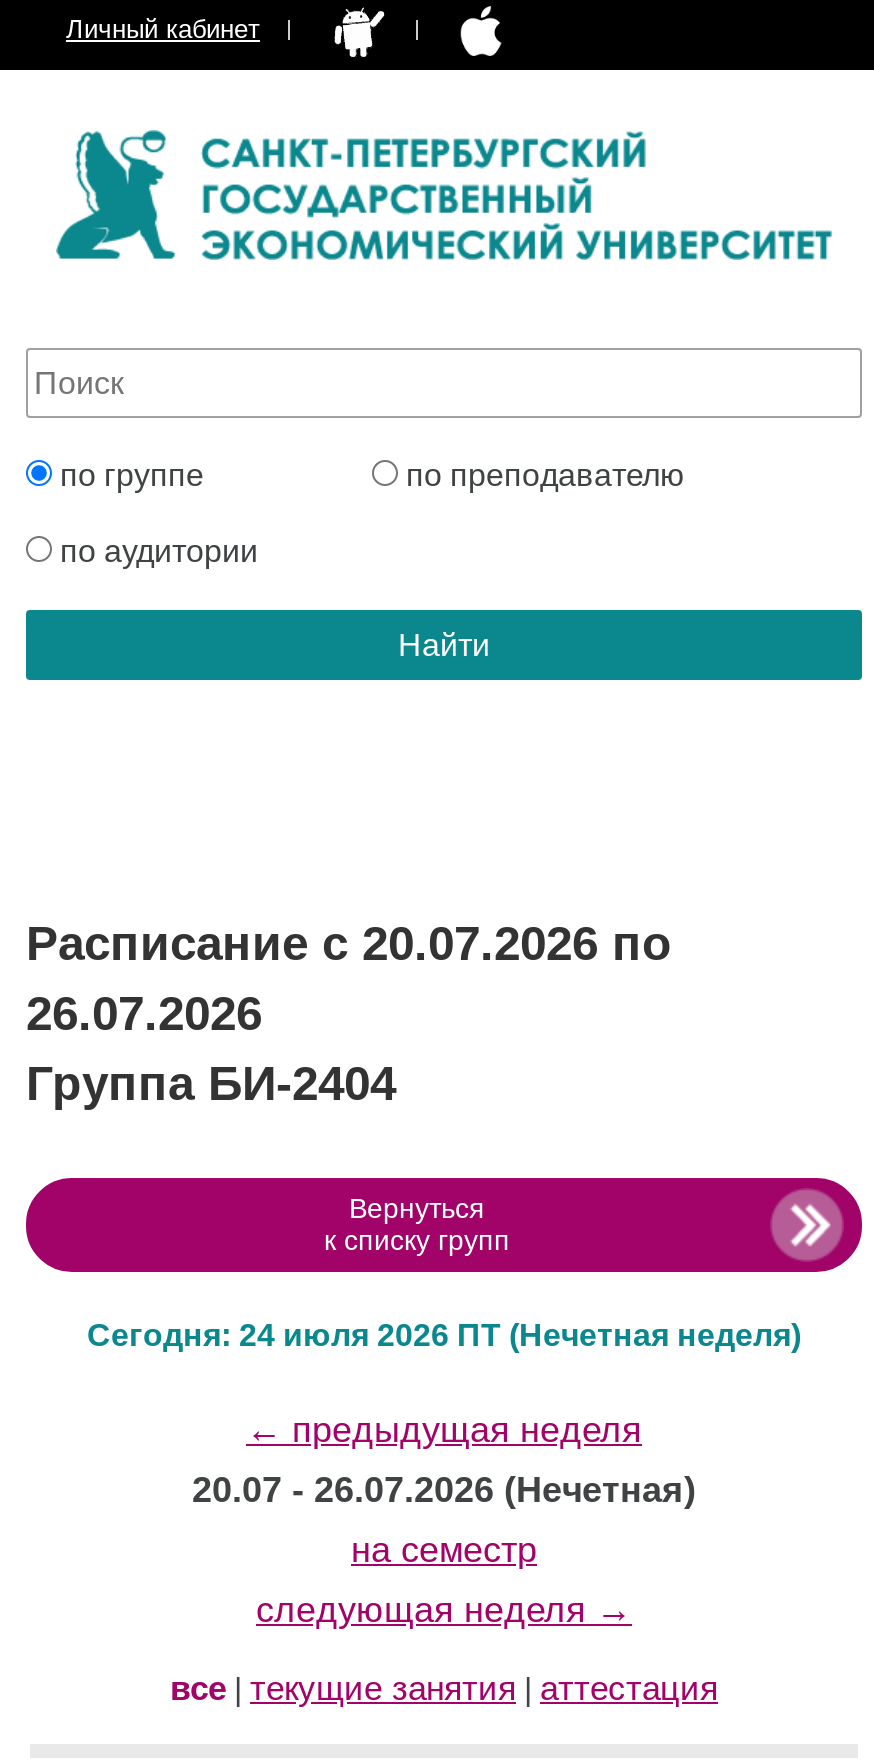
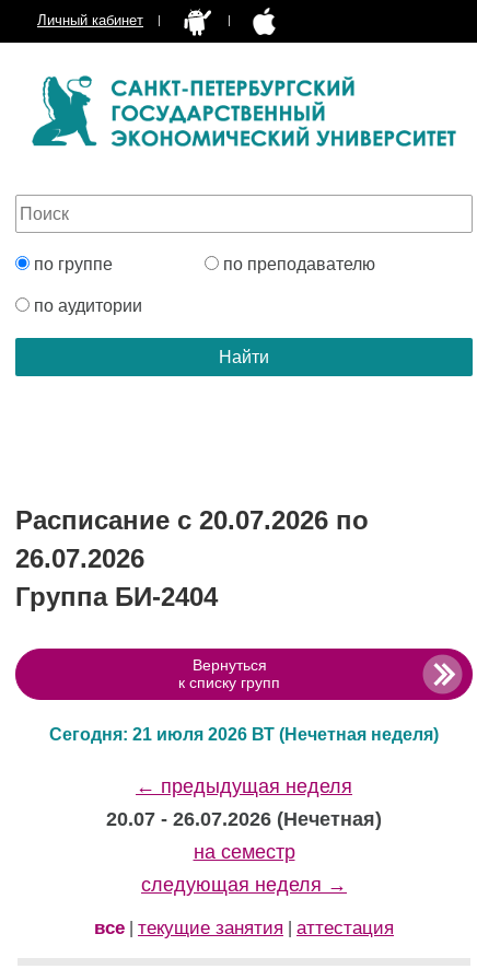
[87,1318,801,1352] Сегодня: 24 июля 2026 ПТ (Нечетная неделя) -> [49,725,439,744] Сегодня: 21 июля 2026 ВТ (Нечетная неделя)

